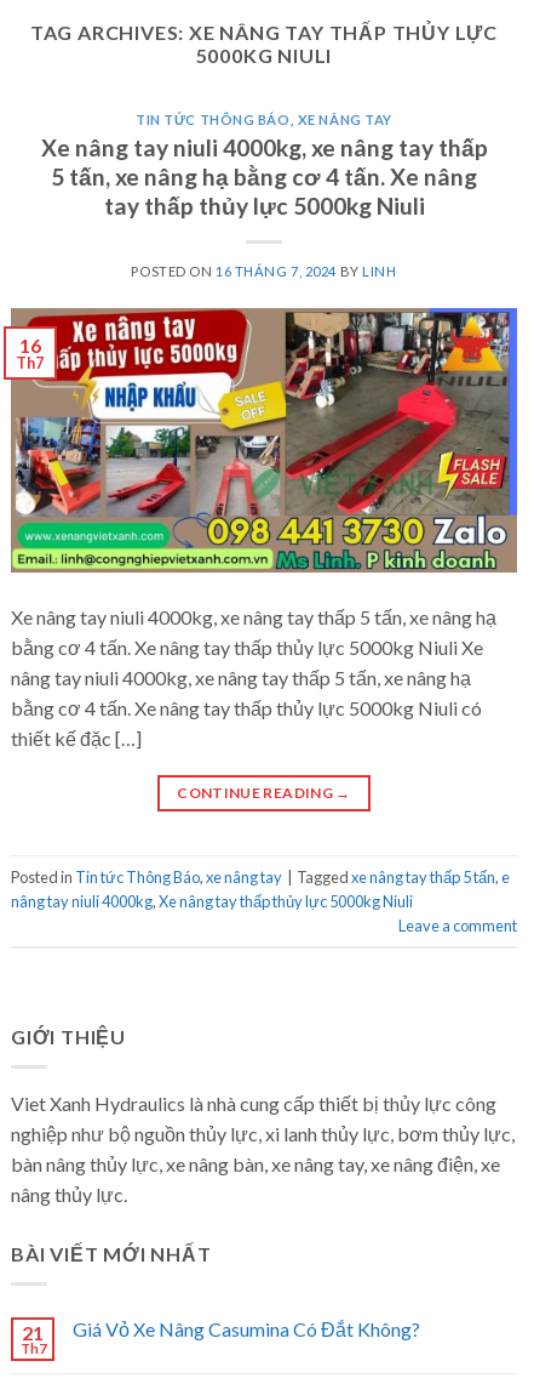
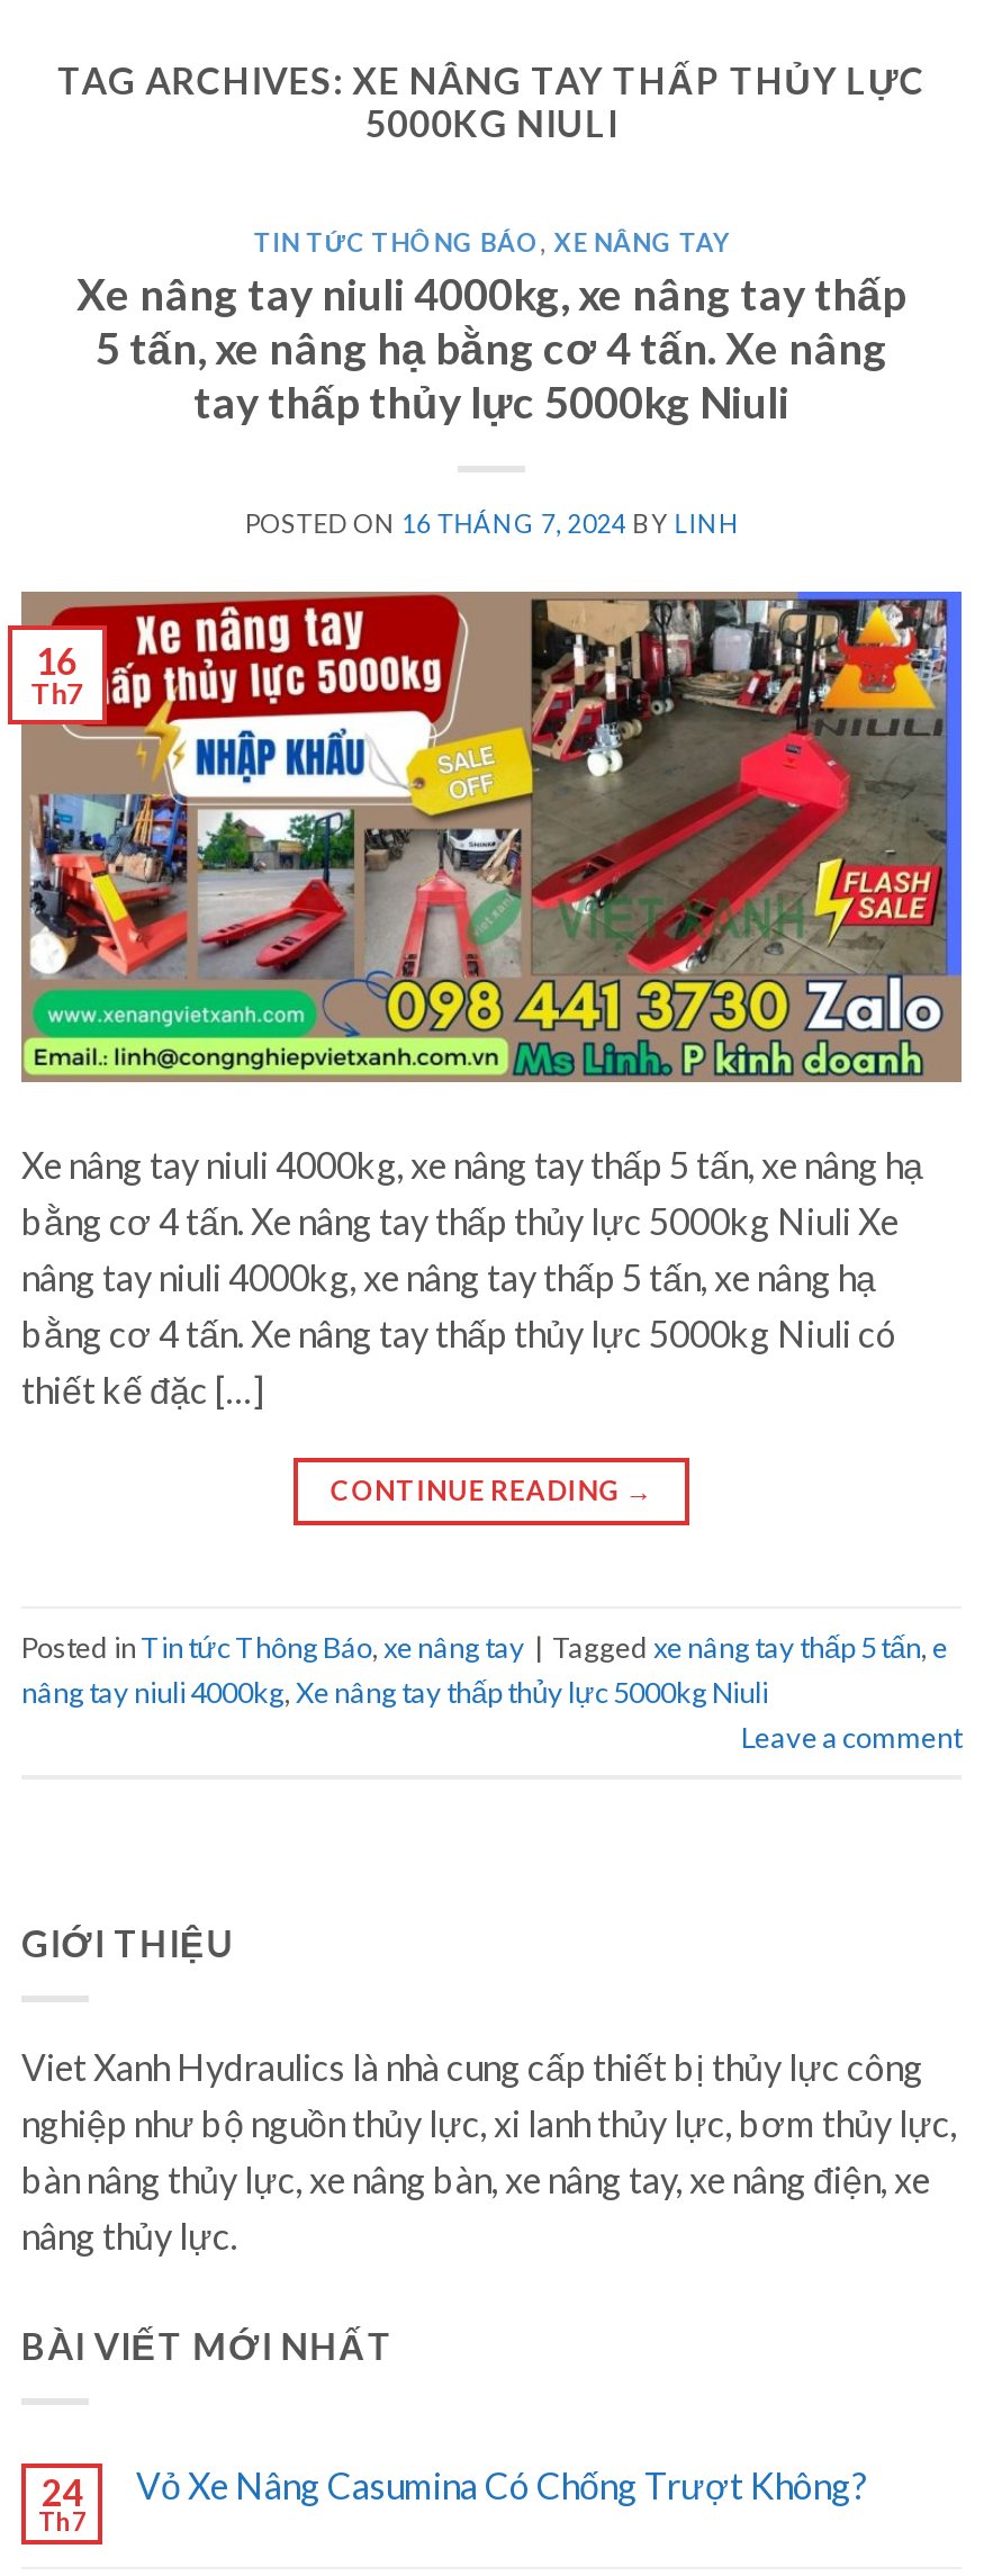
[22,1321,44,1344] 21 -> [42,2469,82,2512] 24
[73,1317,420,1340] Giá Vỏ Xe Nâng Casumina Có Đắt Không? -> [136,2462,867,2505] Vỏ Xe Nâng Casumina Có Chống Trượt Không?

